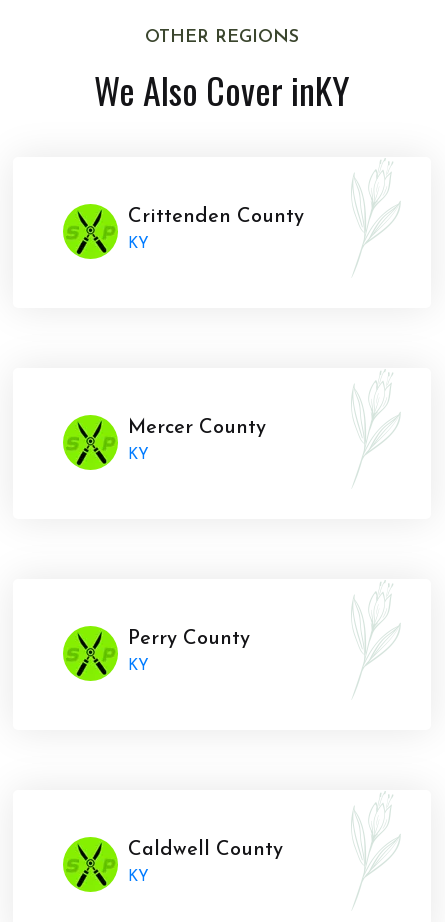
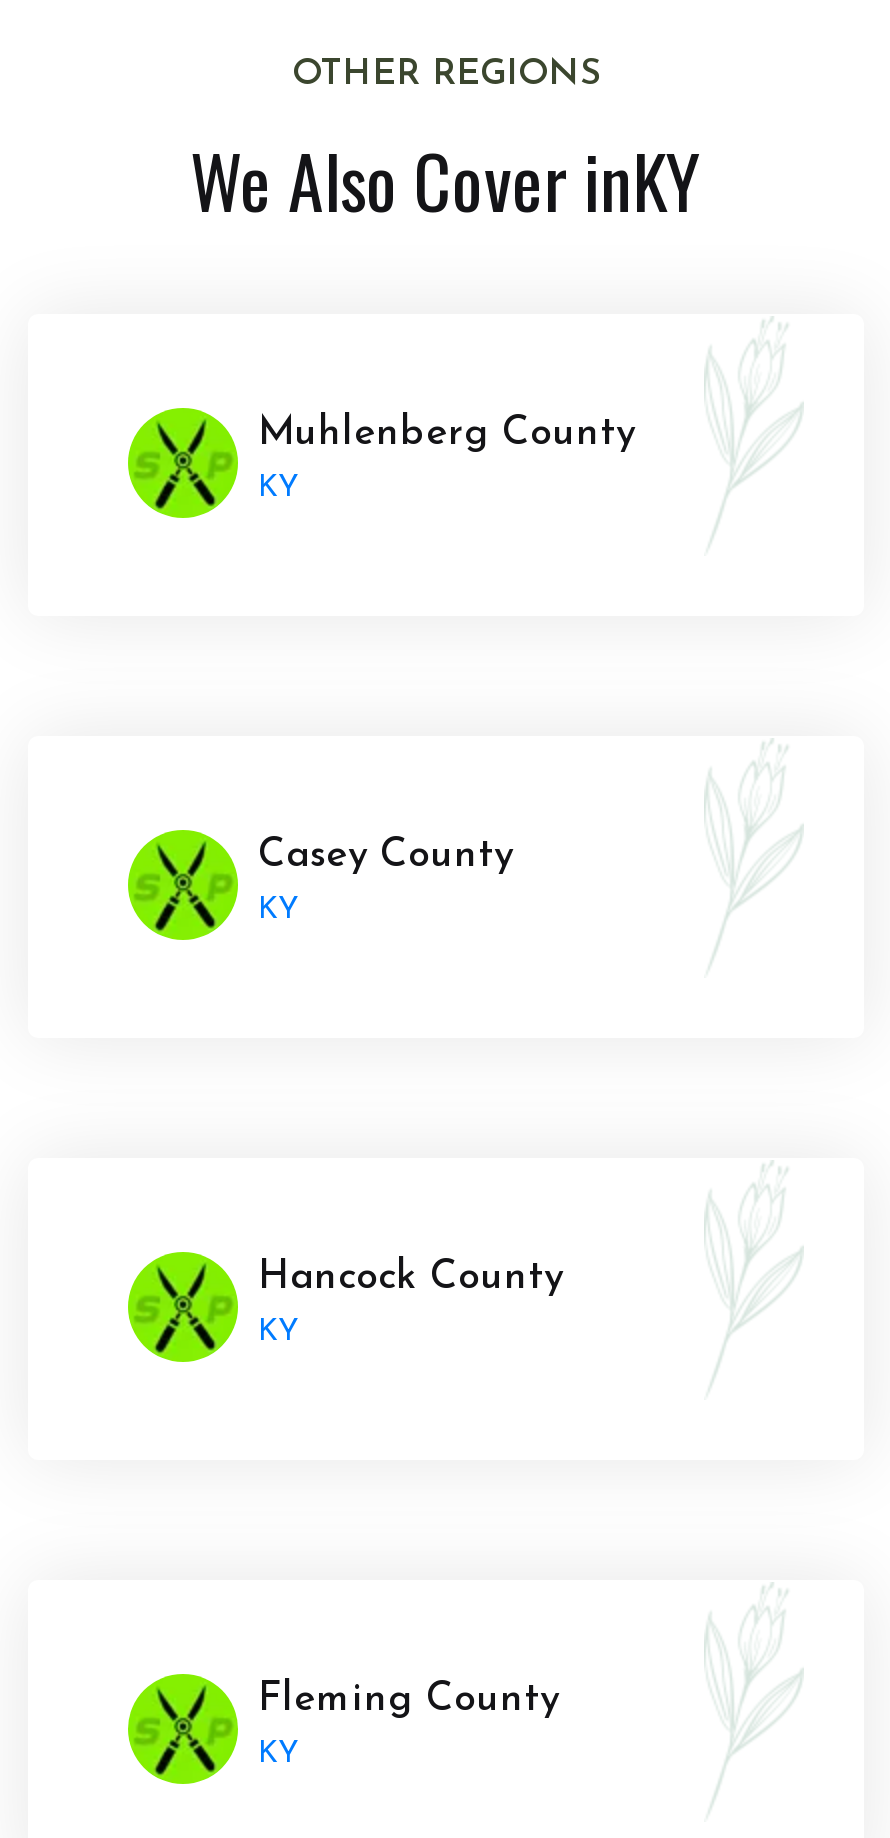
[128,207,304,227] Crittenden County -> [258,414,636,454] Muhlenberg County
[128,418,266,438] Mercer County -> [258,836,514,876] Casey County
[128,629,250,649] Perry County -> [258,1258,564,1298] Hancock County
[128,840,283,860] Caldwell County -> [258,1680,560,1720] Fleming County

